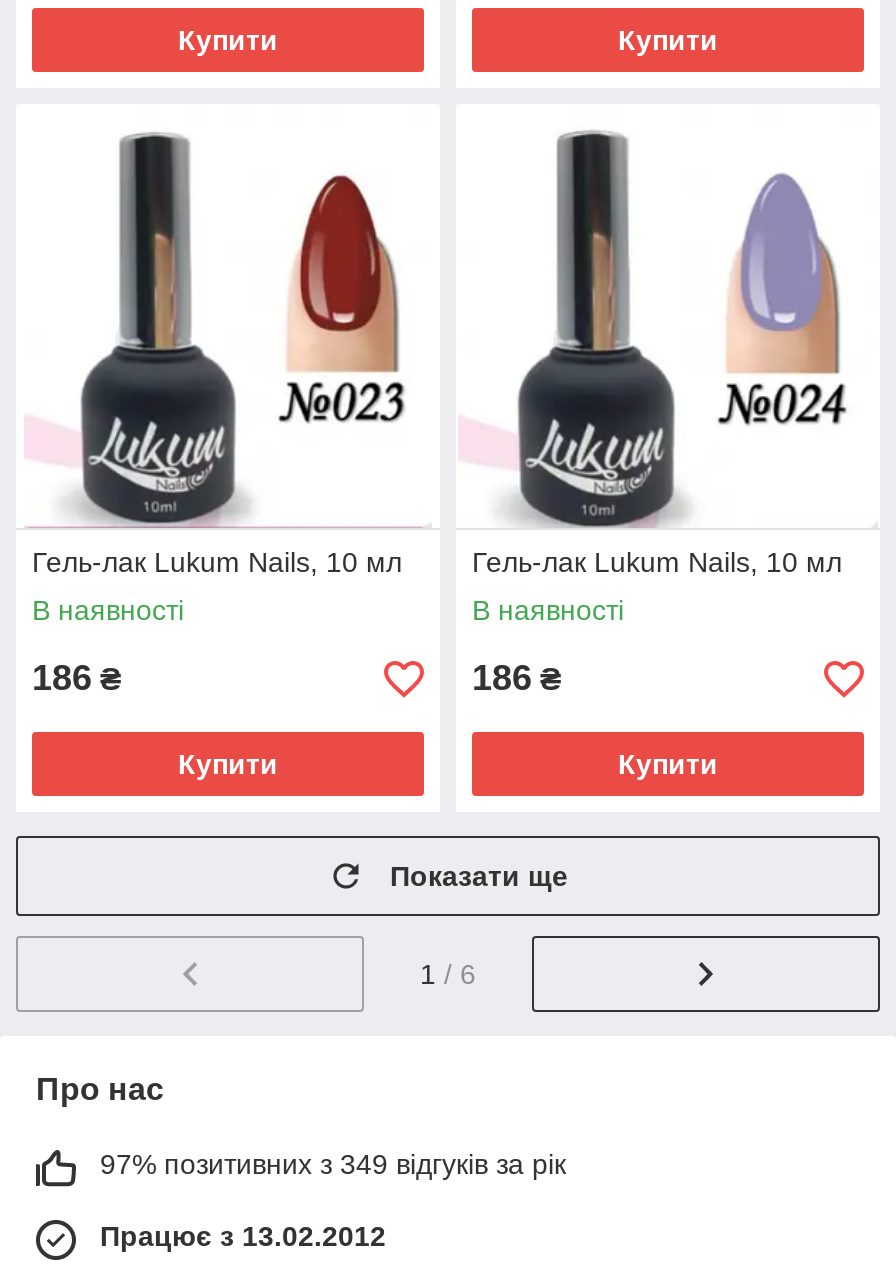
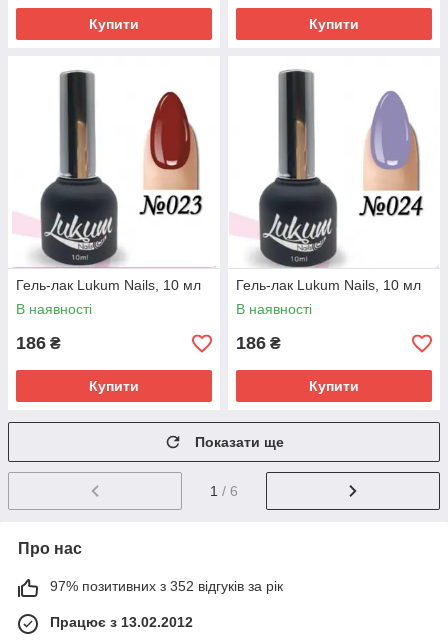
[100,1148,566,1180] 97% позитивних з 349 відгуків за рік -> [50,578,283,594] 97% позитивних з 352 відгуків за рік

